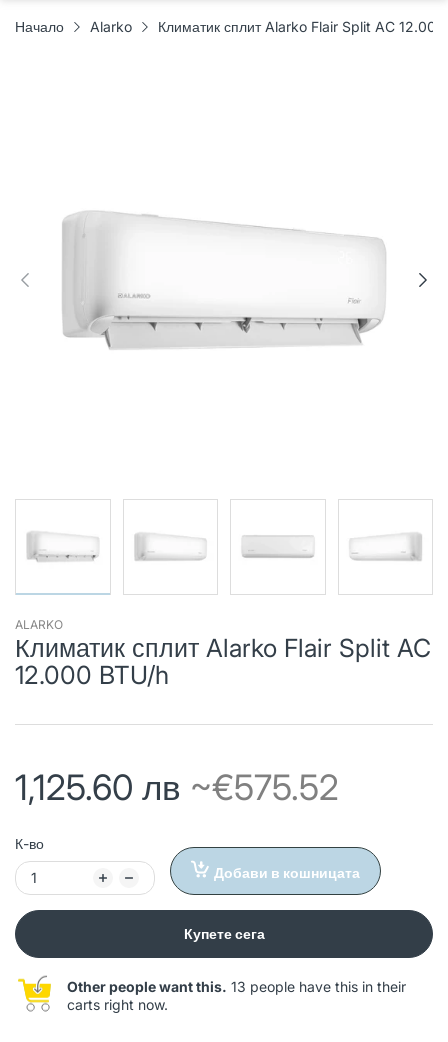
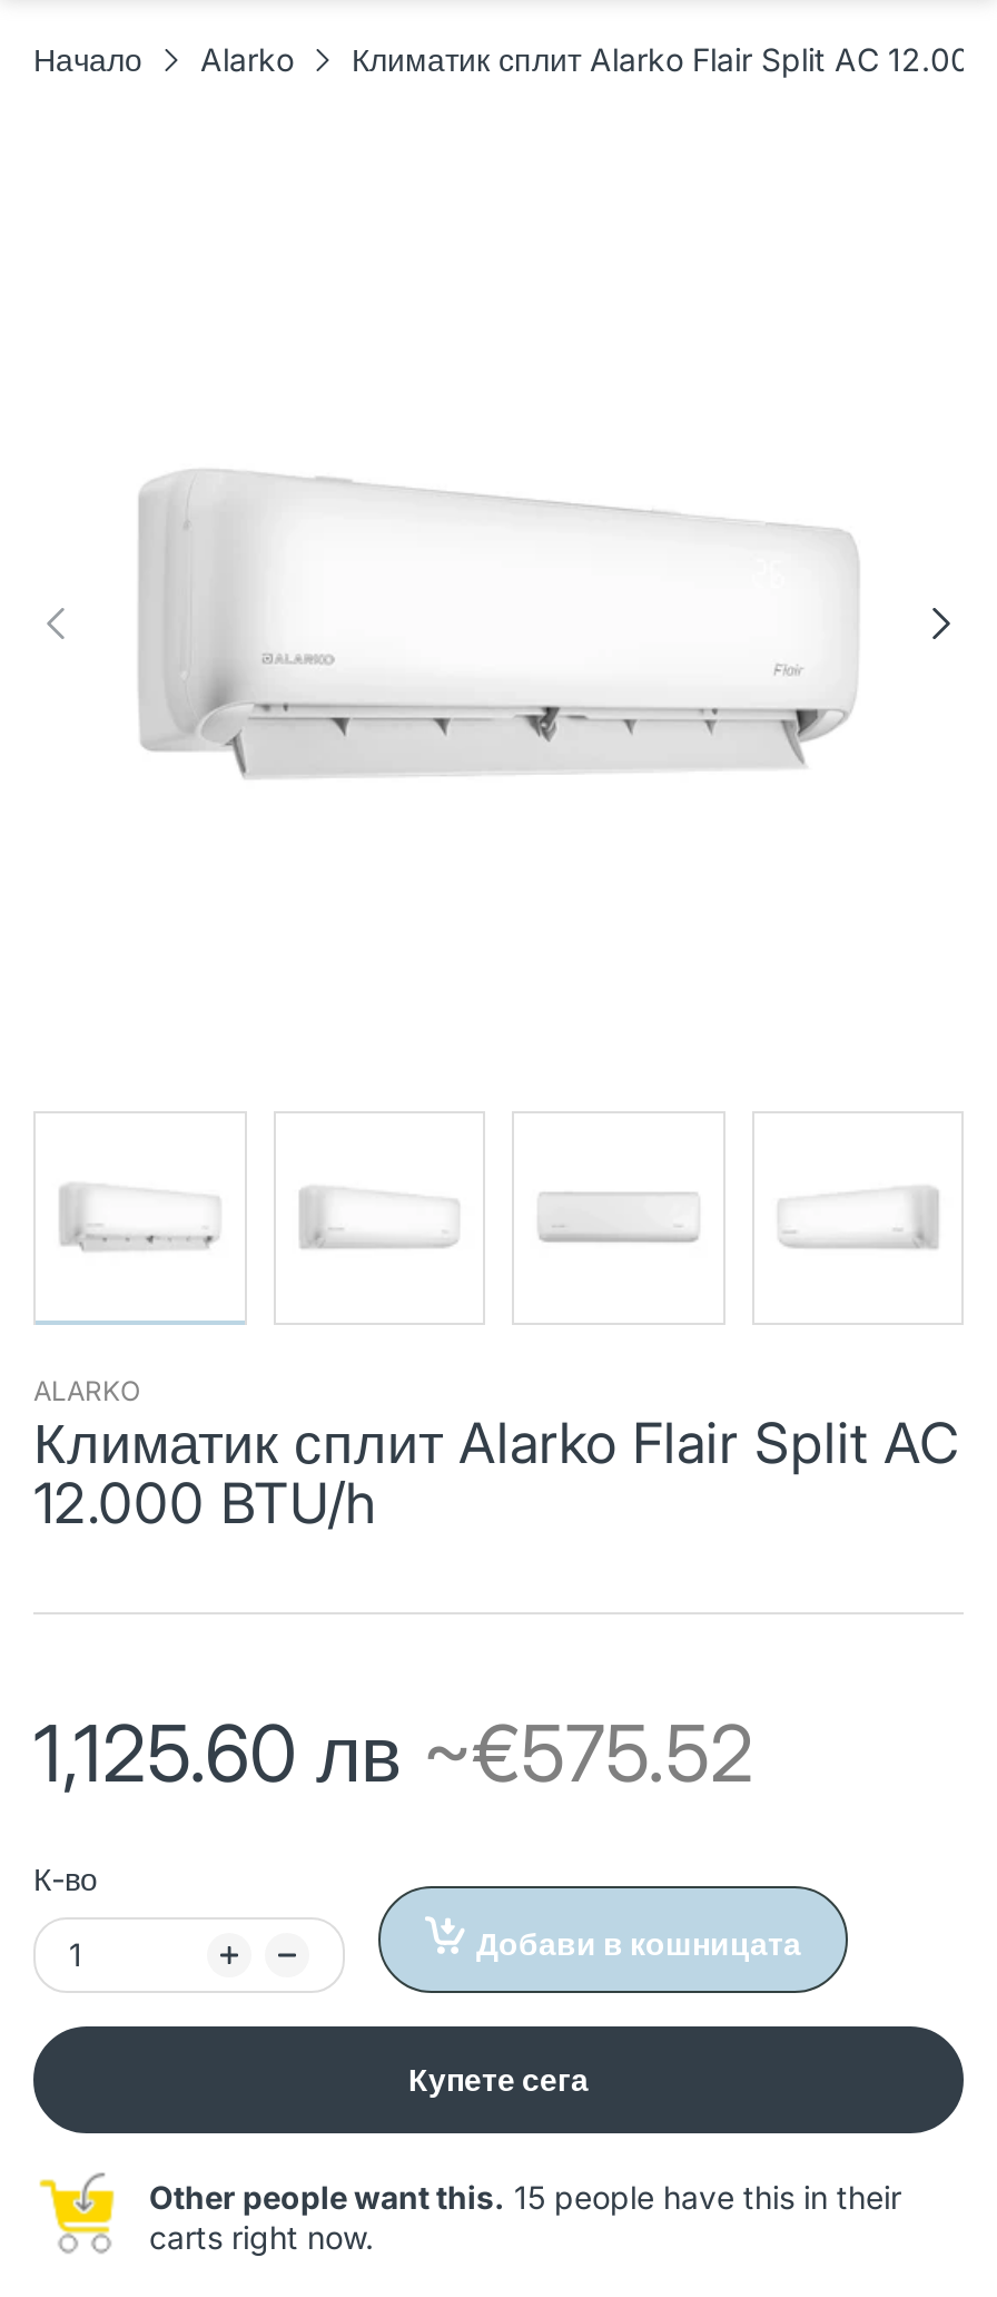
[67,977,406,994] Other people want this. 13 people have this in their -> [149,2177,901,2215] Other people want this. 15 people have this in their

